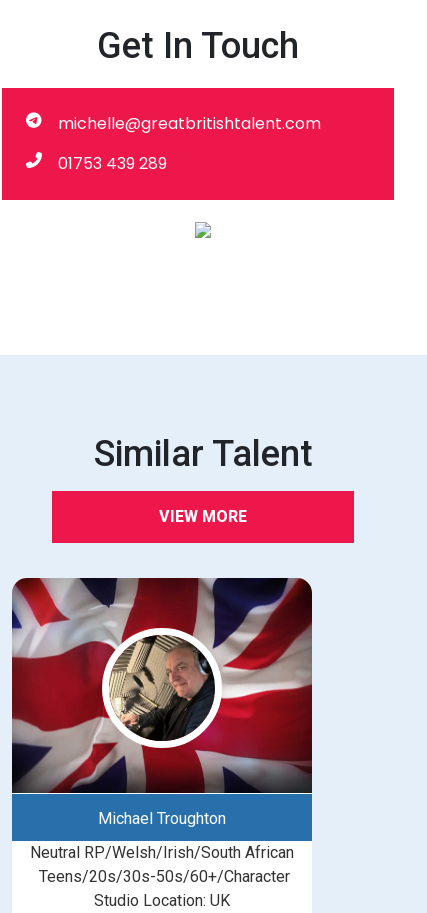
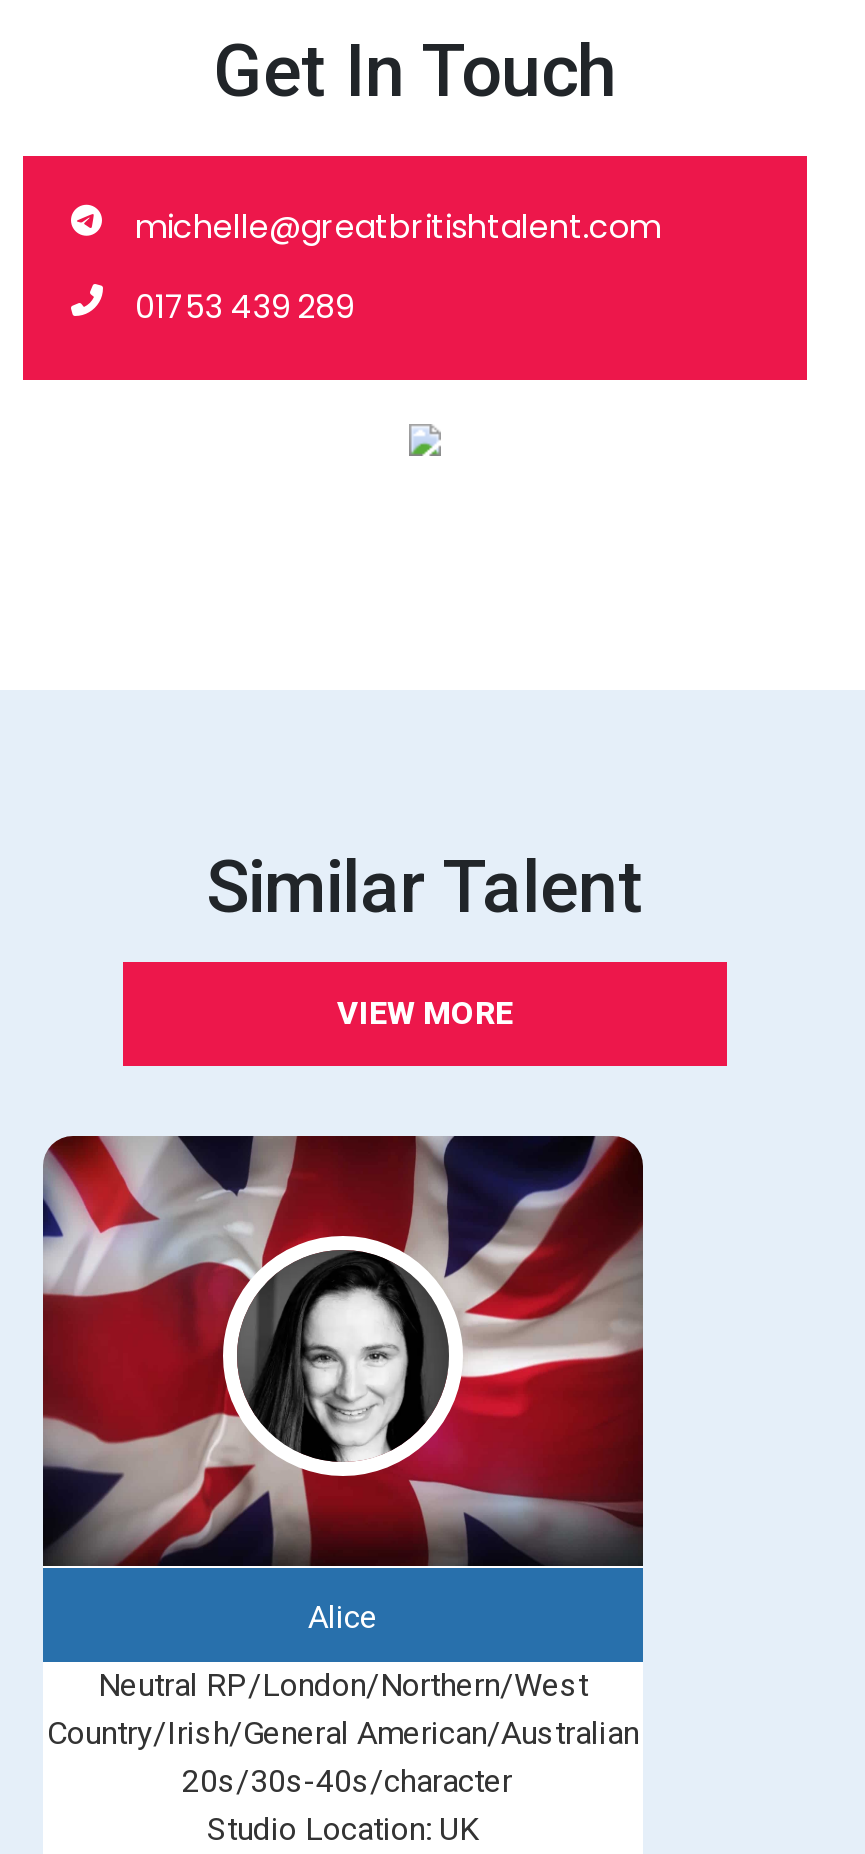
[109,635,214,742] [image] -> [237,1250,447,1462] [image]
[98,809,226,828] Michael Troughton -> [308,1598,378,1636] Alice
[30,843,294,886] Neutral RP/Welsh/Irish/South African | Teens/20s/30s-50s/60+/Character -> [47,1666,639,1800] Neutral RP/London/Northern/West | Country/Irish/General American/Australian | 20s/30s-40s/character

